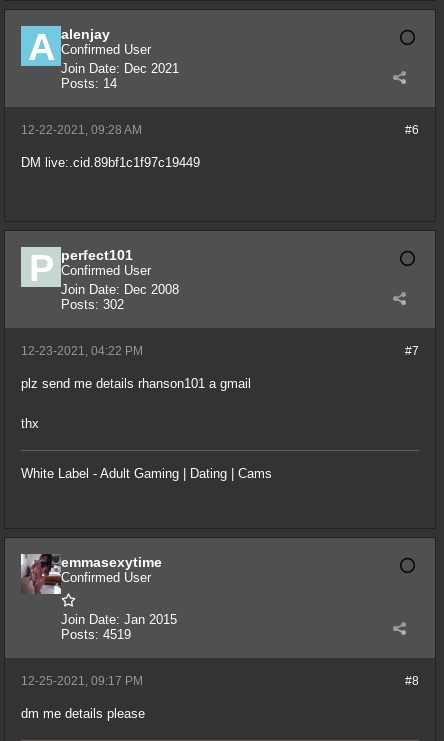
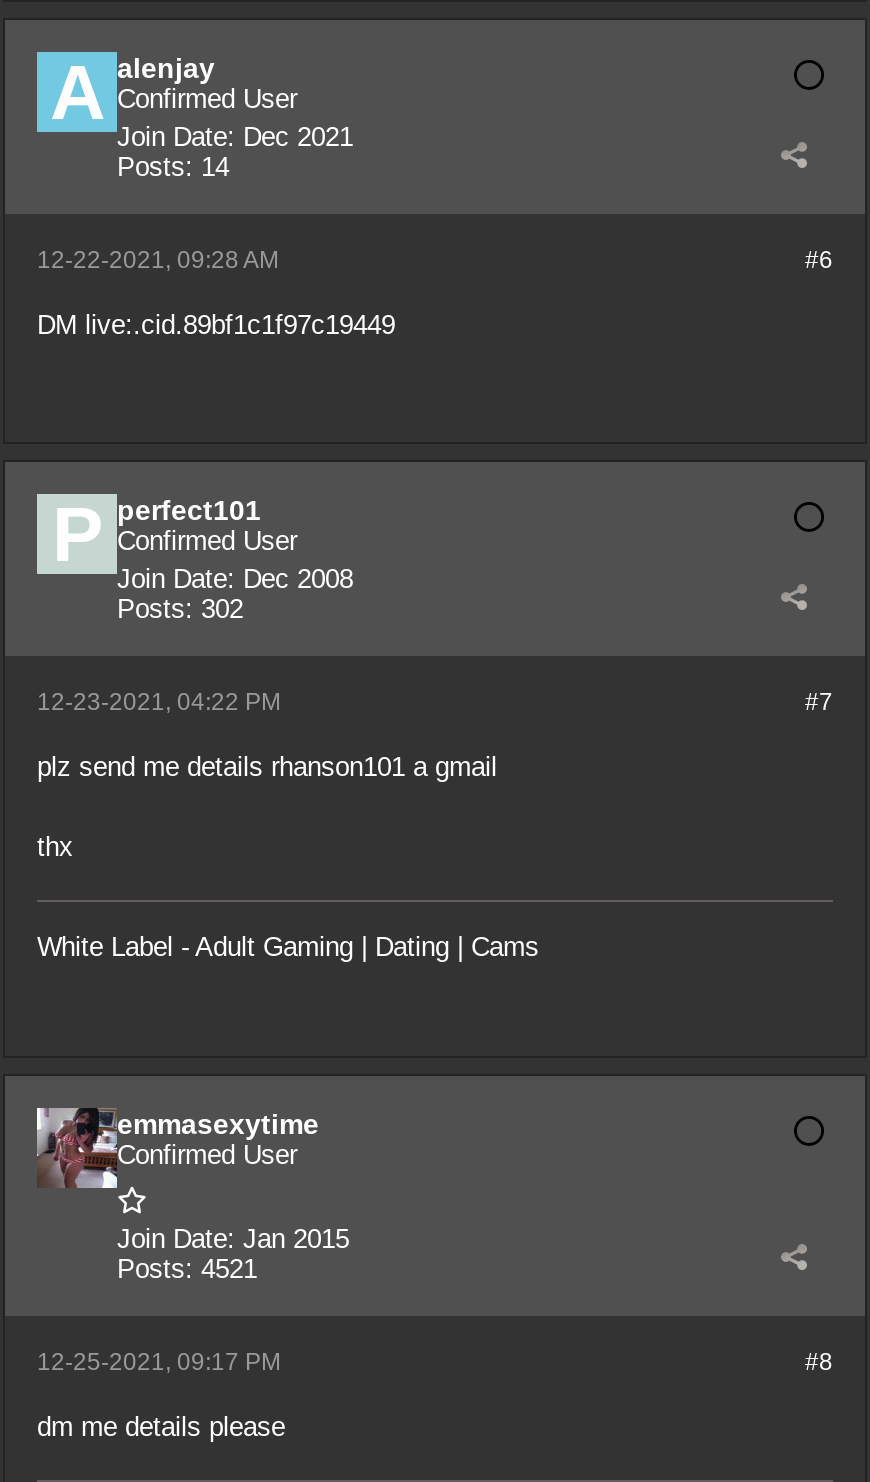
[61,627,131,642] Posts: 4519 -> [117,1254,257,1284] Posts: 4521

